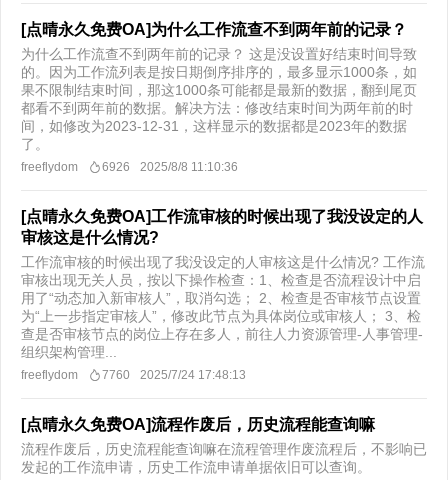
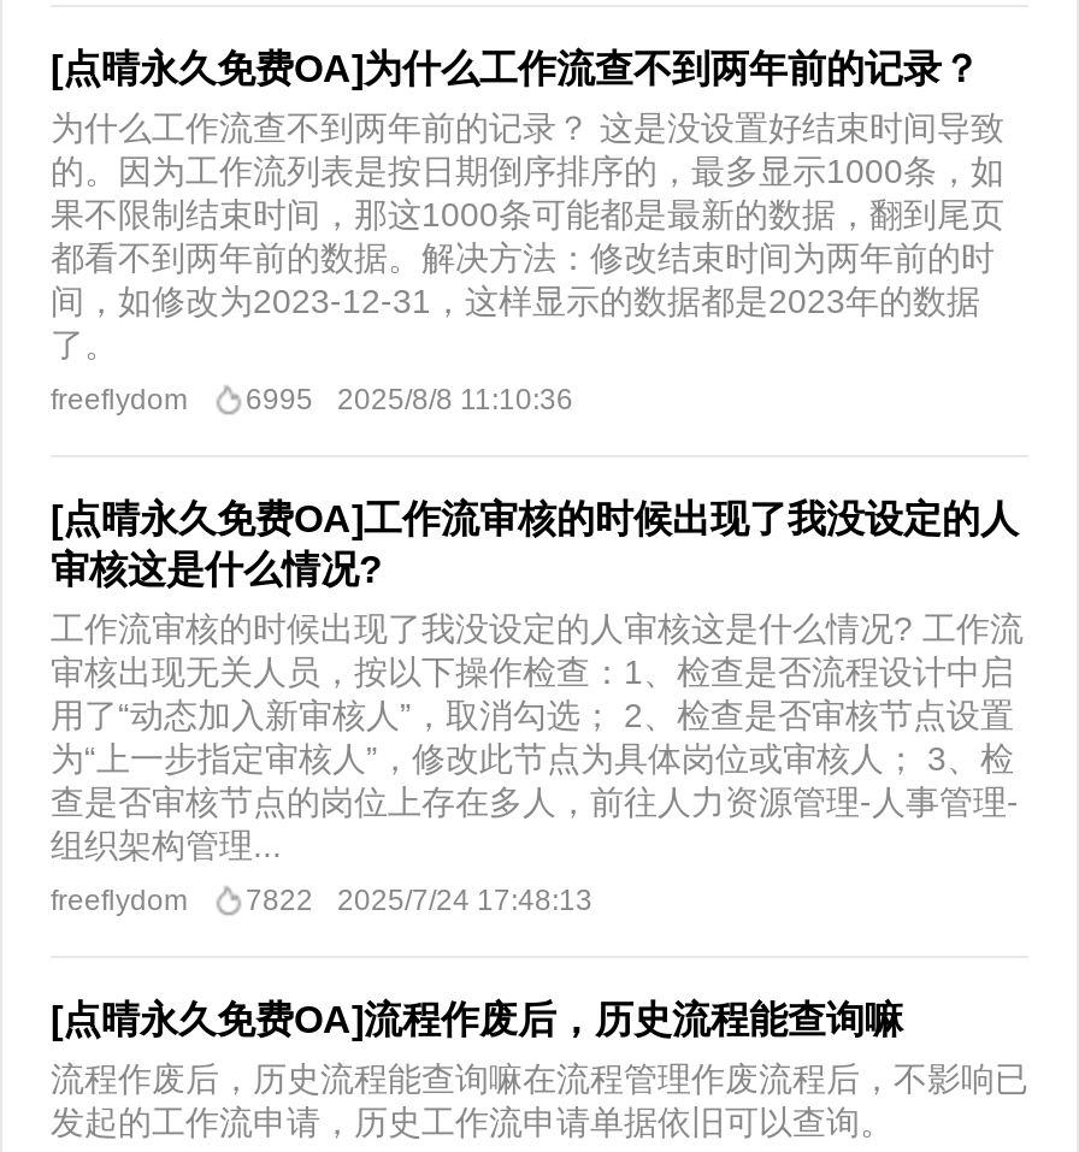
[21,160,238,174] freeflydom 6926 2025/8/8 11:10:36 -> [51,383,573,417] freeflydom 6995 2025/8/8 11:10:36
[21,368,246,382] freeflydom 7760 2025/7/24 17:48:13 -> [51,884,592,917] freeflydom 7822 2025/7/24 17:48:13

